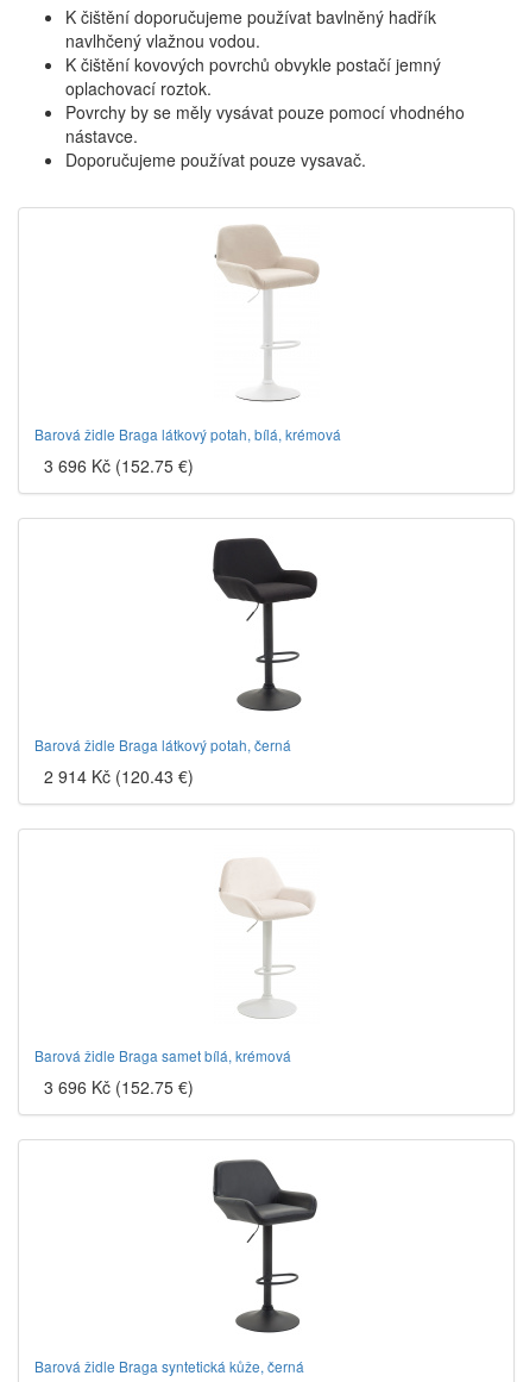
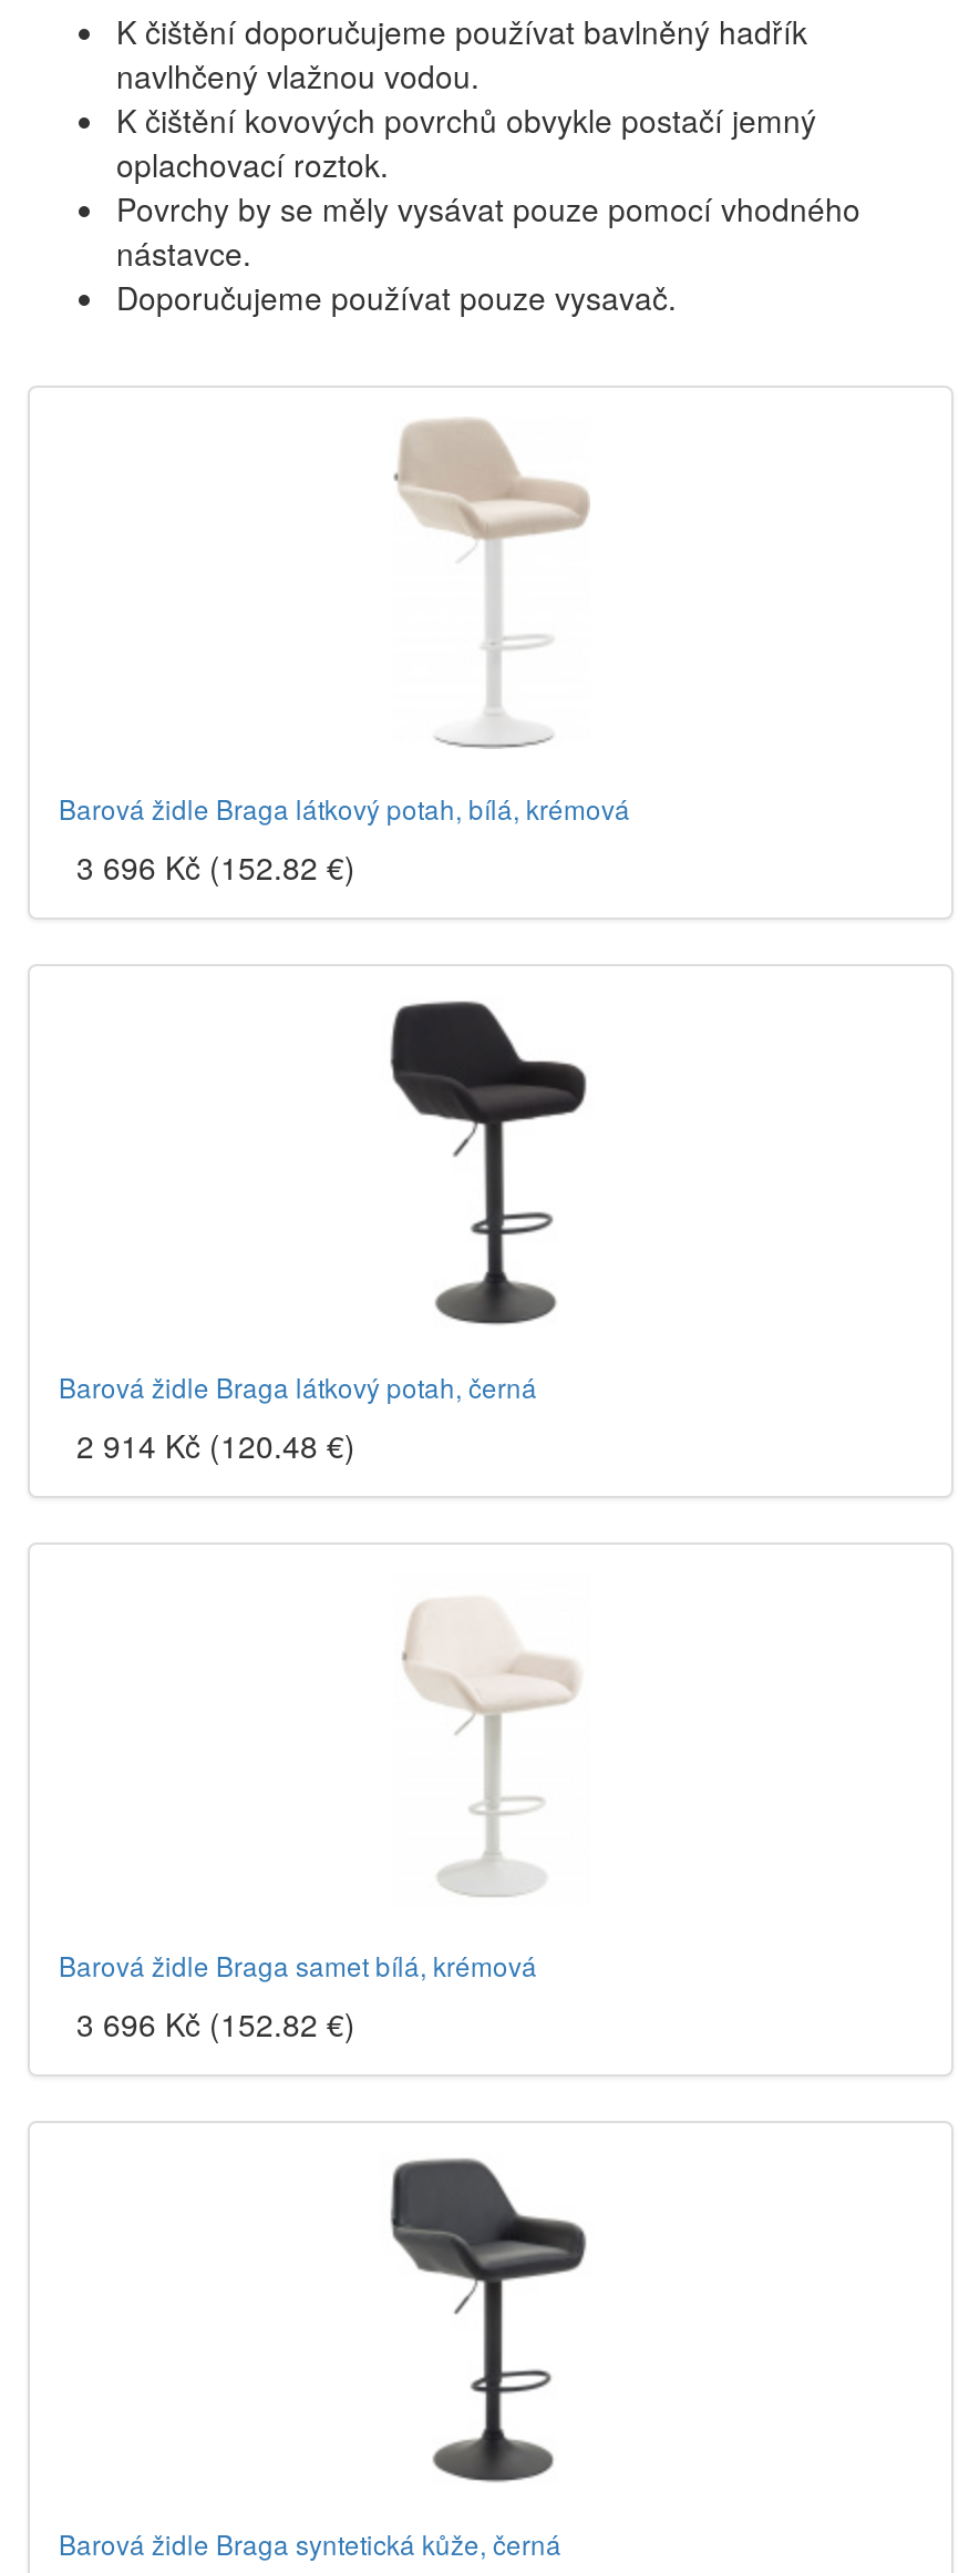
[34,454,194,477] 3 696 Kč (152.75 €) -> [59,844,355,889] 3 696 Kč (152.82 €)
[34,764,194,788] 2 914 Kč (120.43 €) -> [59,1423,355,1467] 2 914 Kč (120.48 €)
[34,1075,194,1099] 3 696 Kč (152.75 €) -> [59,2001,355,2046] 3 696 Kč (152.82 €)

